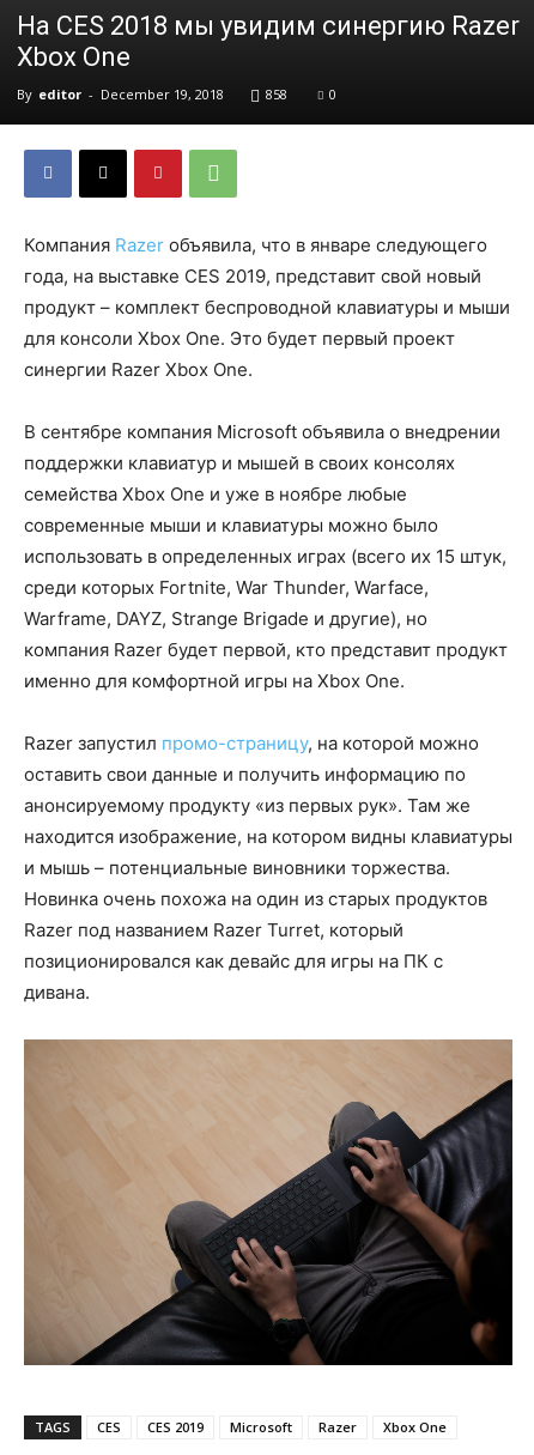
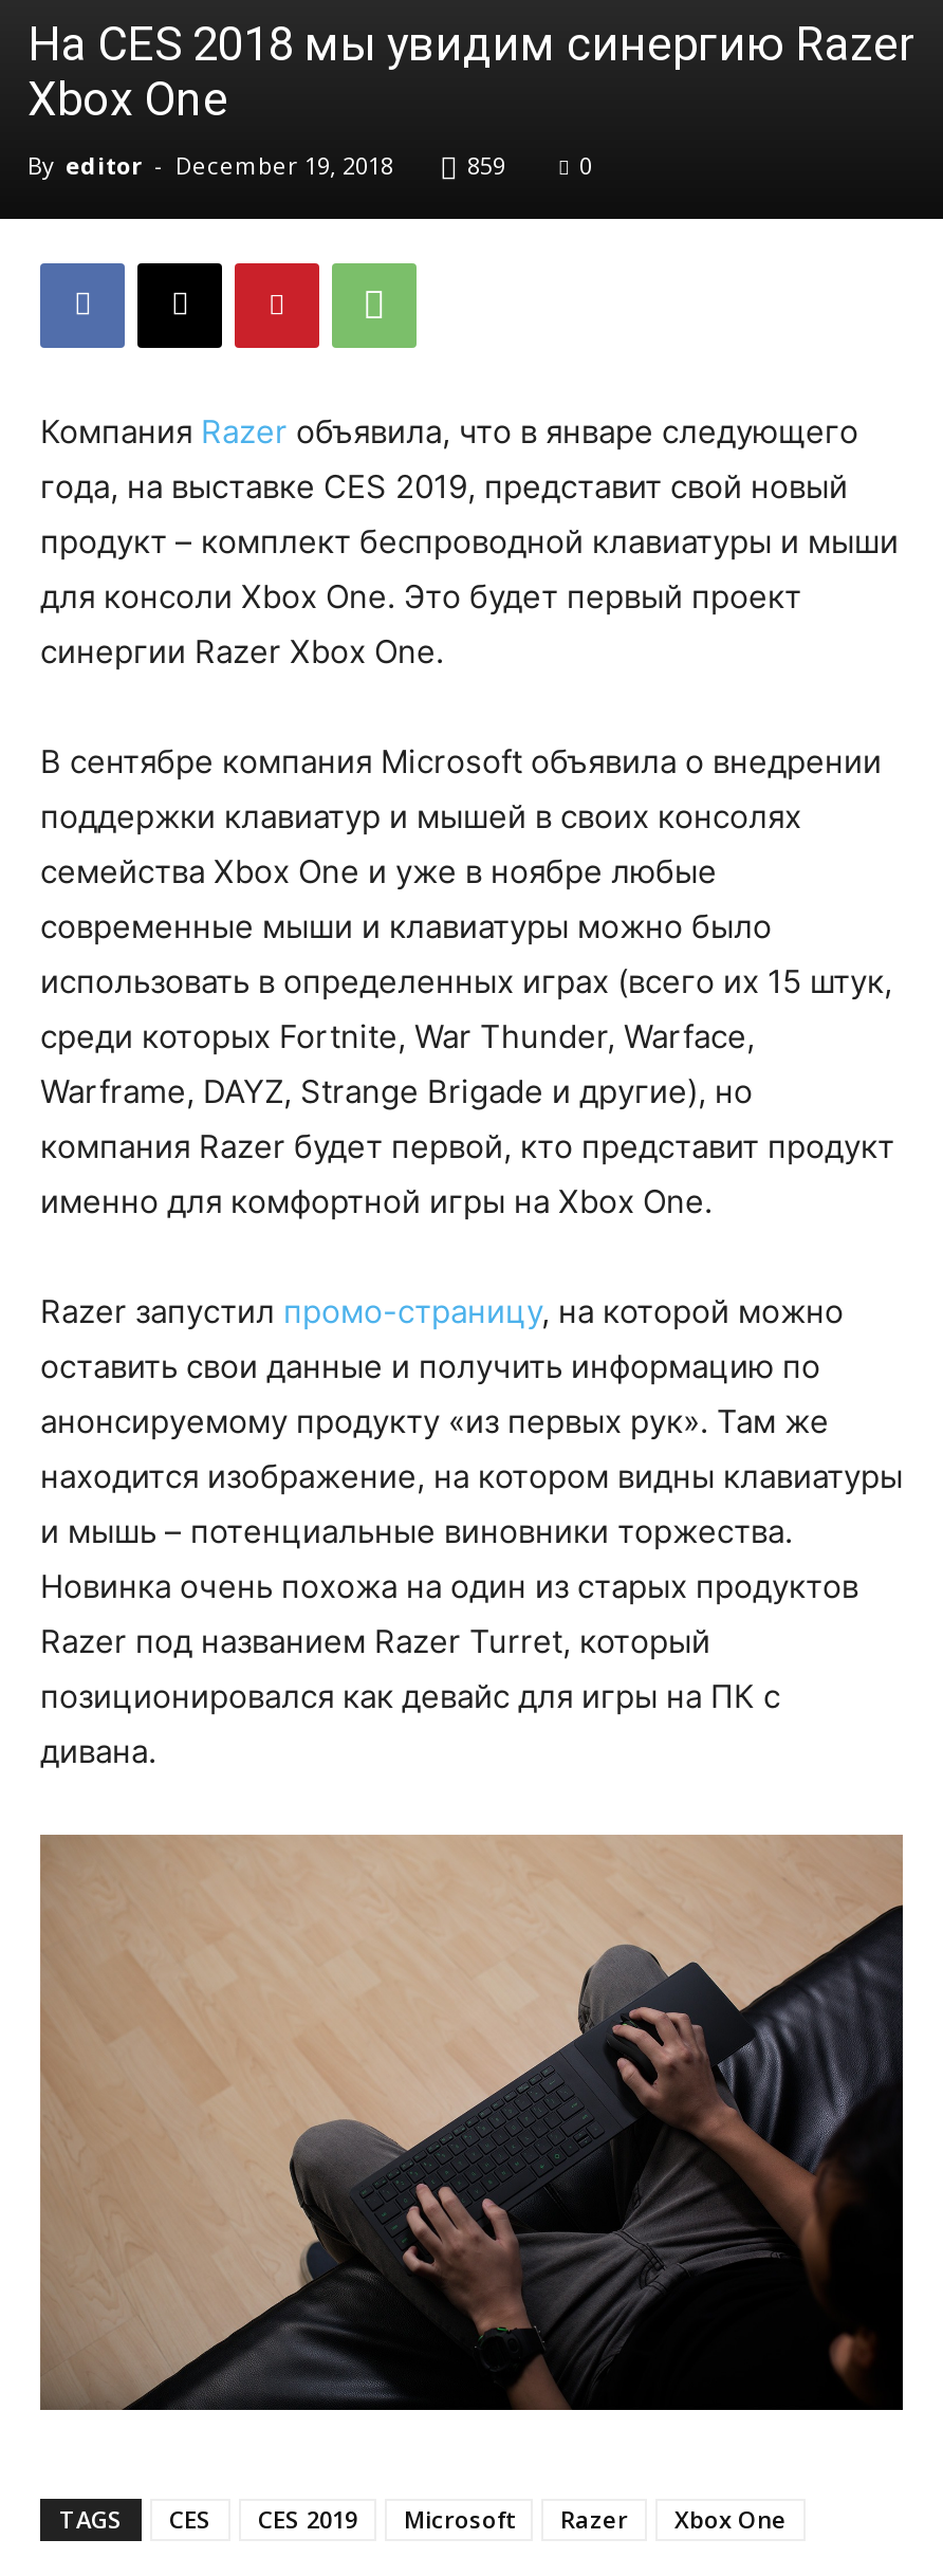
[266,85,287,103] 858 -> [467,148,505,180] 859

